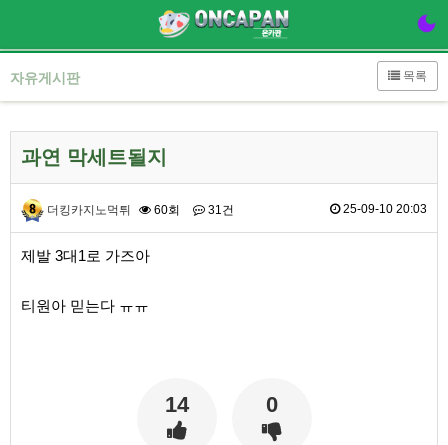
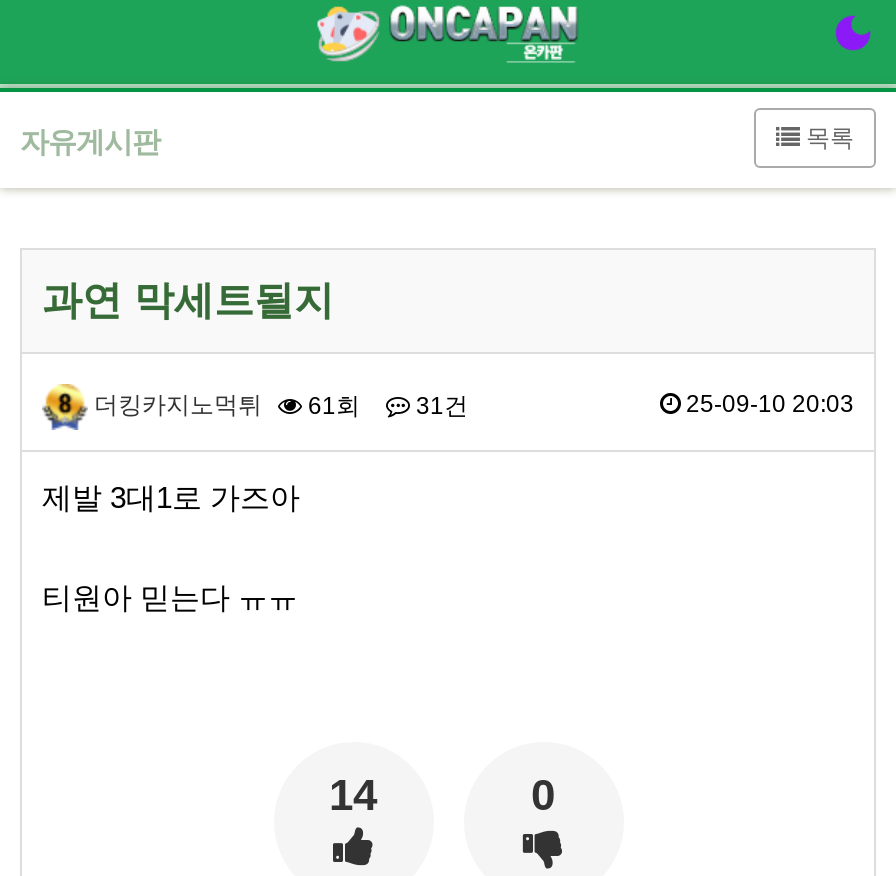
[47,203,234,217] 더킹카지노먹튀 60회 31건 -> [94,391,468,419] 더킹카지노먹튀 61회 31건

